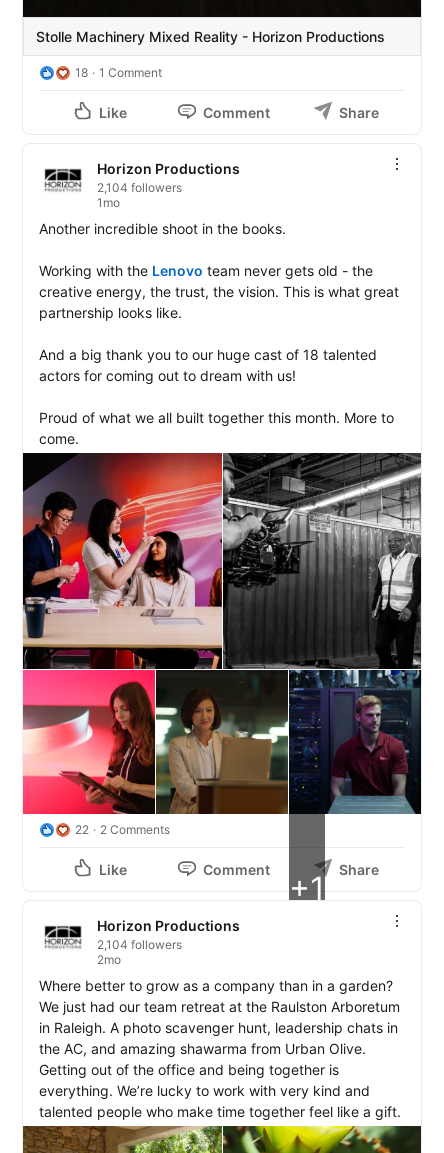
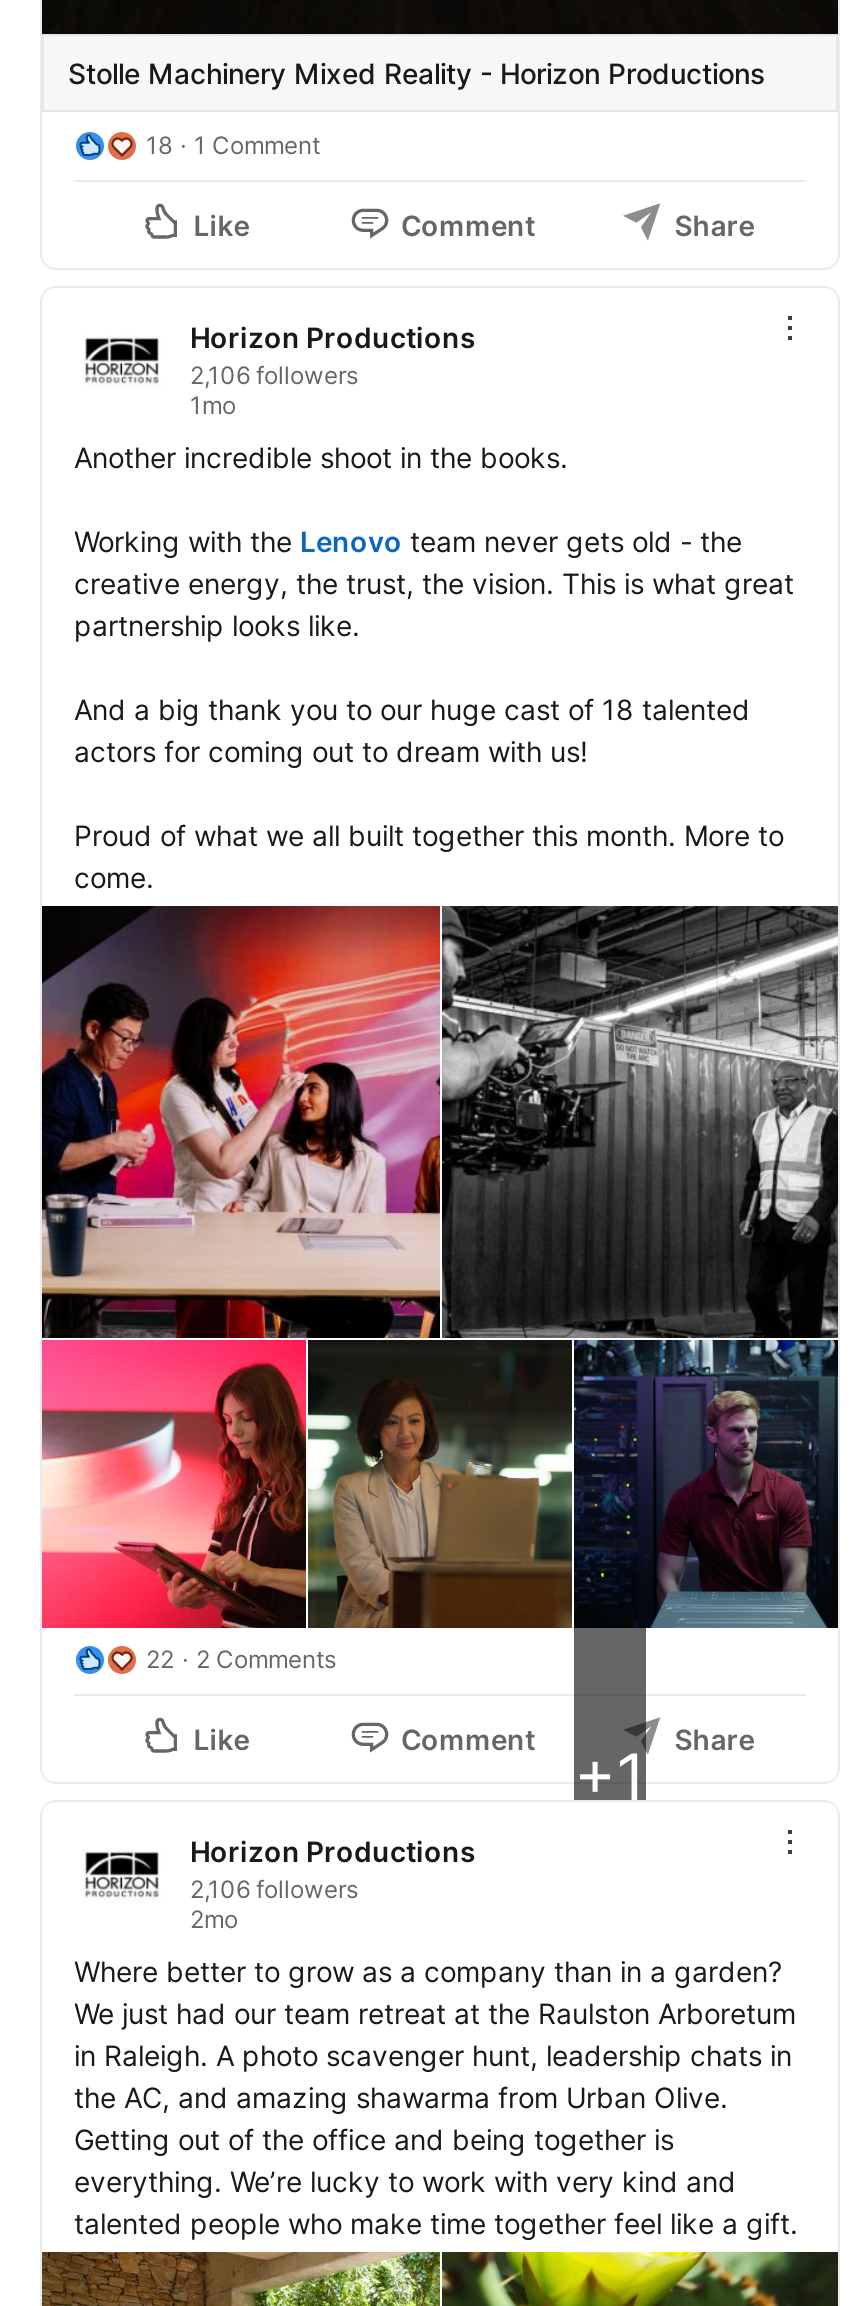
[97,180,182,195] 2,104 followers -> [190,360,358,390] 2,106 followers
[97,937,182,952] 2,104 followers -> [190,1874,358,1904] 2,106 followers

